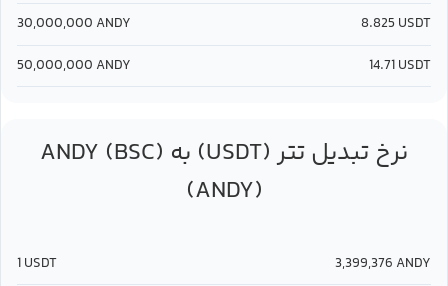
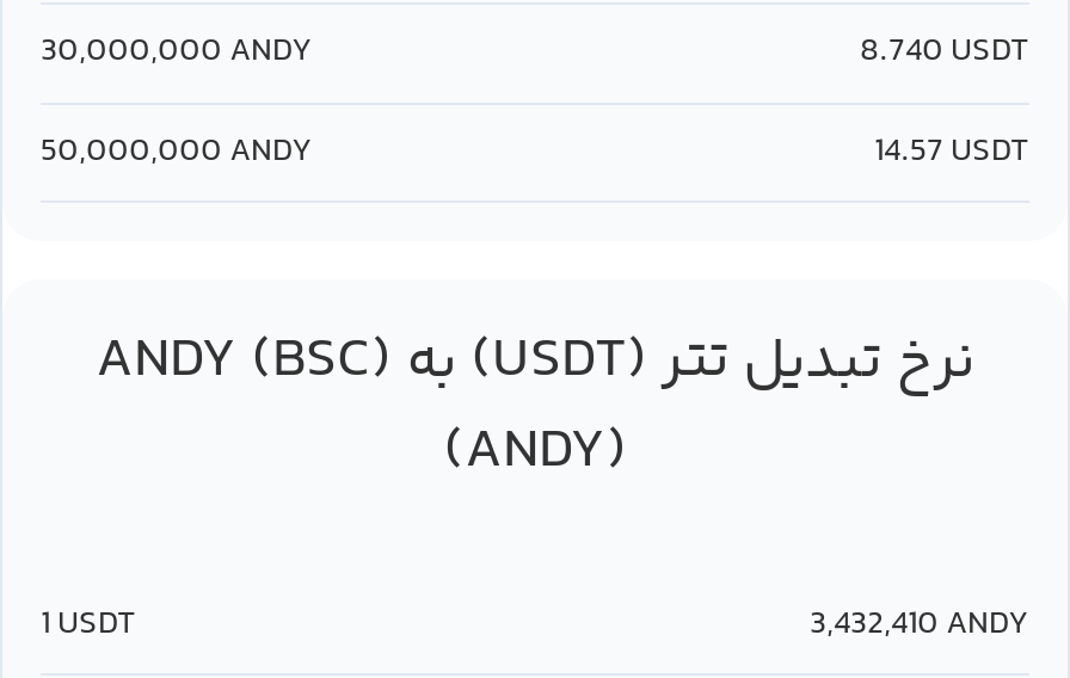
[361,13,431,35] 8.825 USDT -> [860,27,1029,80] 8.740 USDT
[369,55,431,77] 14.71 USDT -> [874,126,1029,178] 14.57 USDT
[335,252,431,274] 3,399,376 ANDY -> [810,598,1029,651] 3,432,410 ANDY

